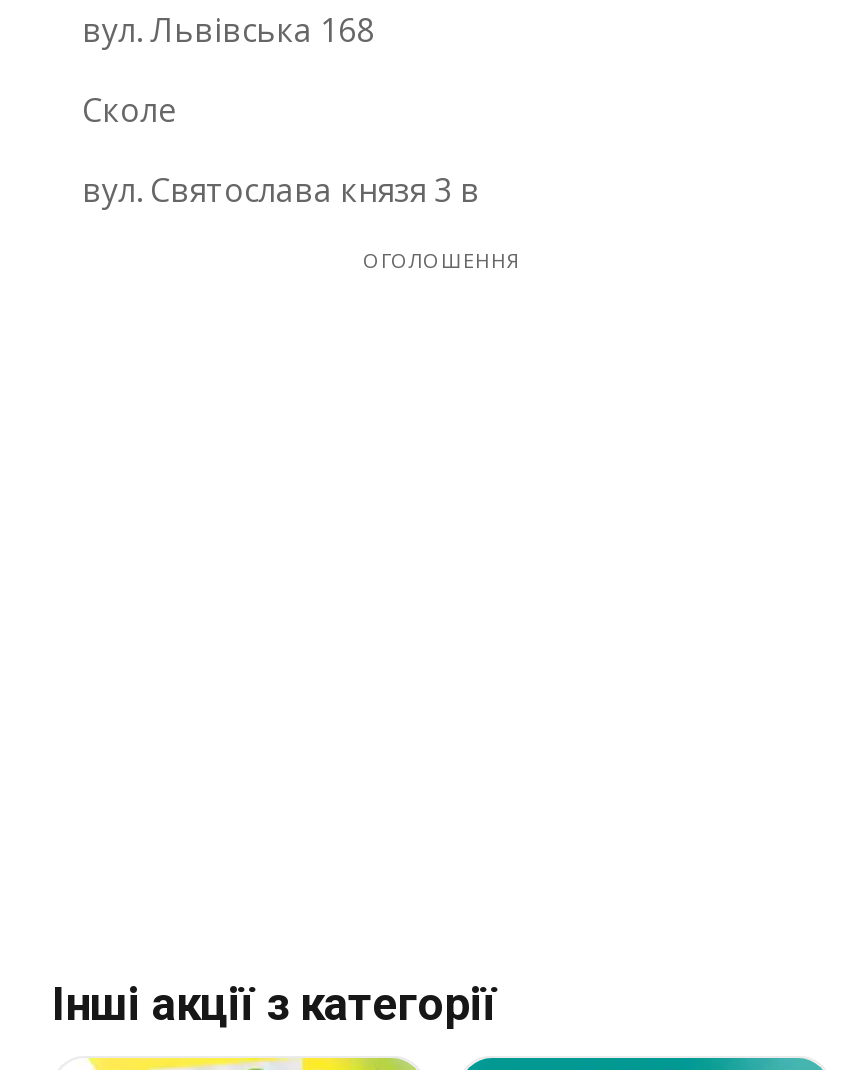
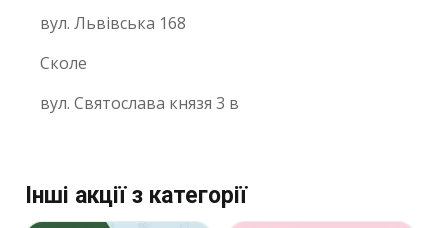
[363,246,521,274] ОГОЛОШЕННЯ -> none

